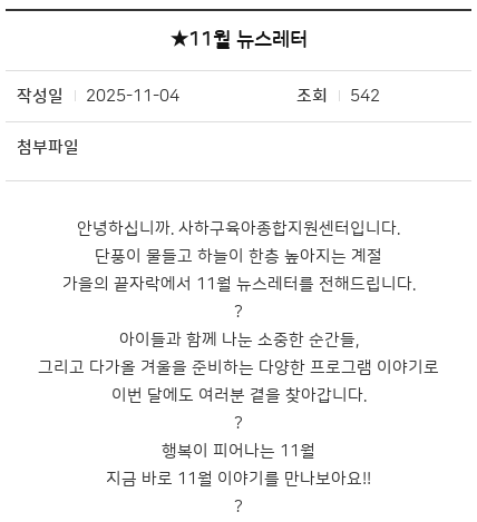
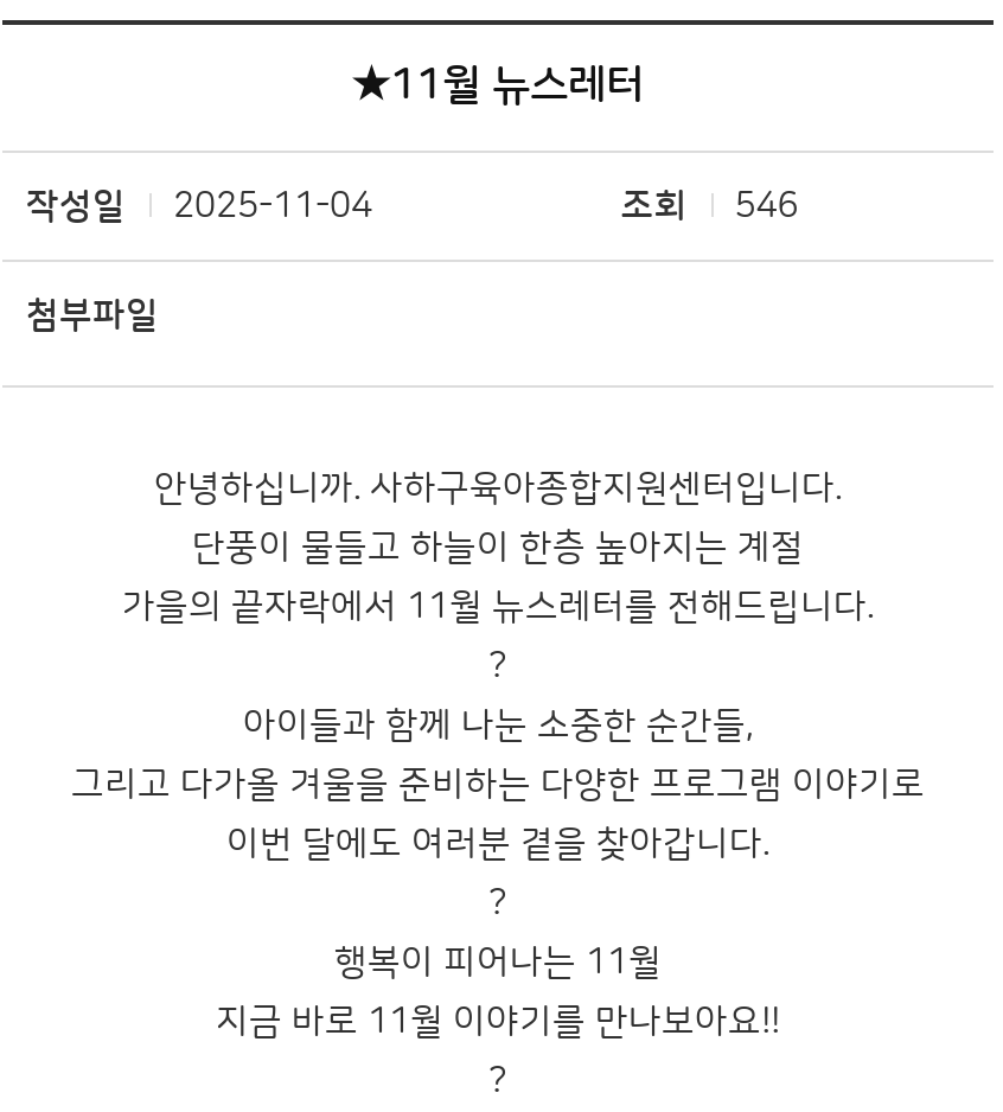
[296,87,380,106] 조회 542 -> [621,186,799,226] 조회 546

